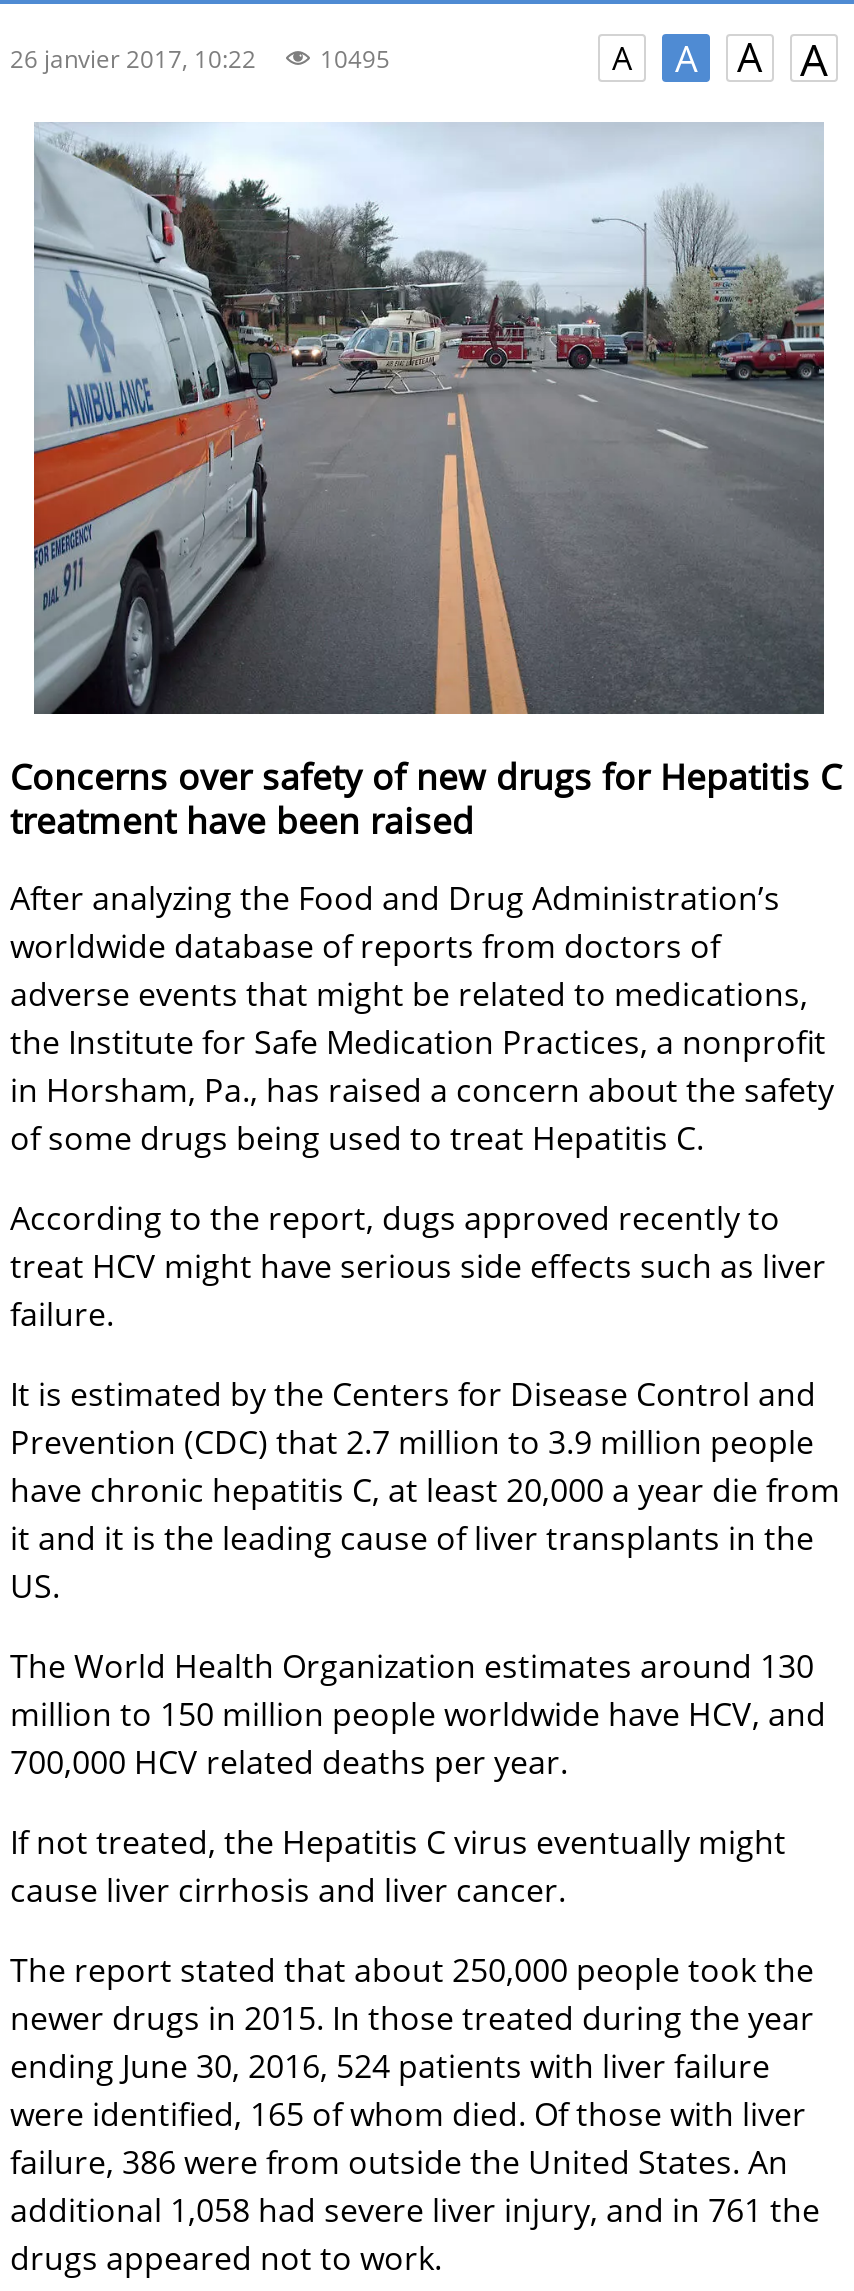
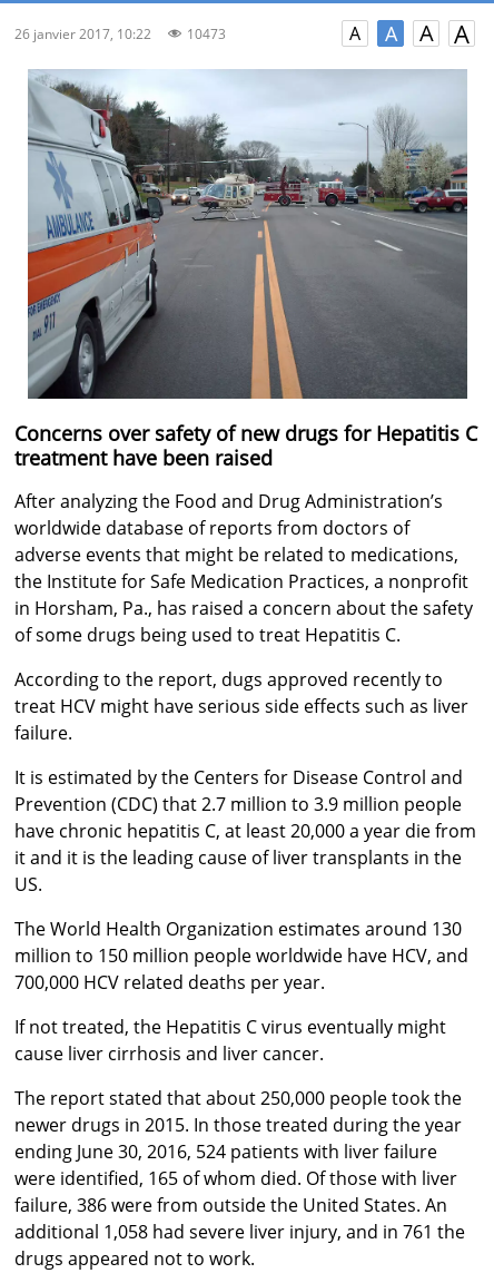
[10,41,390,75] 26 janvier 2017, 10:22 10495 -> [14,24,226,43] 26 janvier 2017, 10:22 10473

